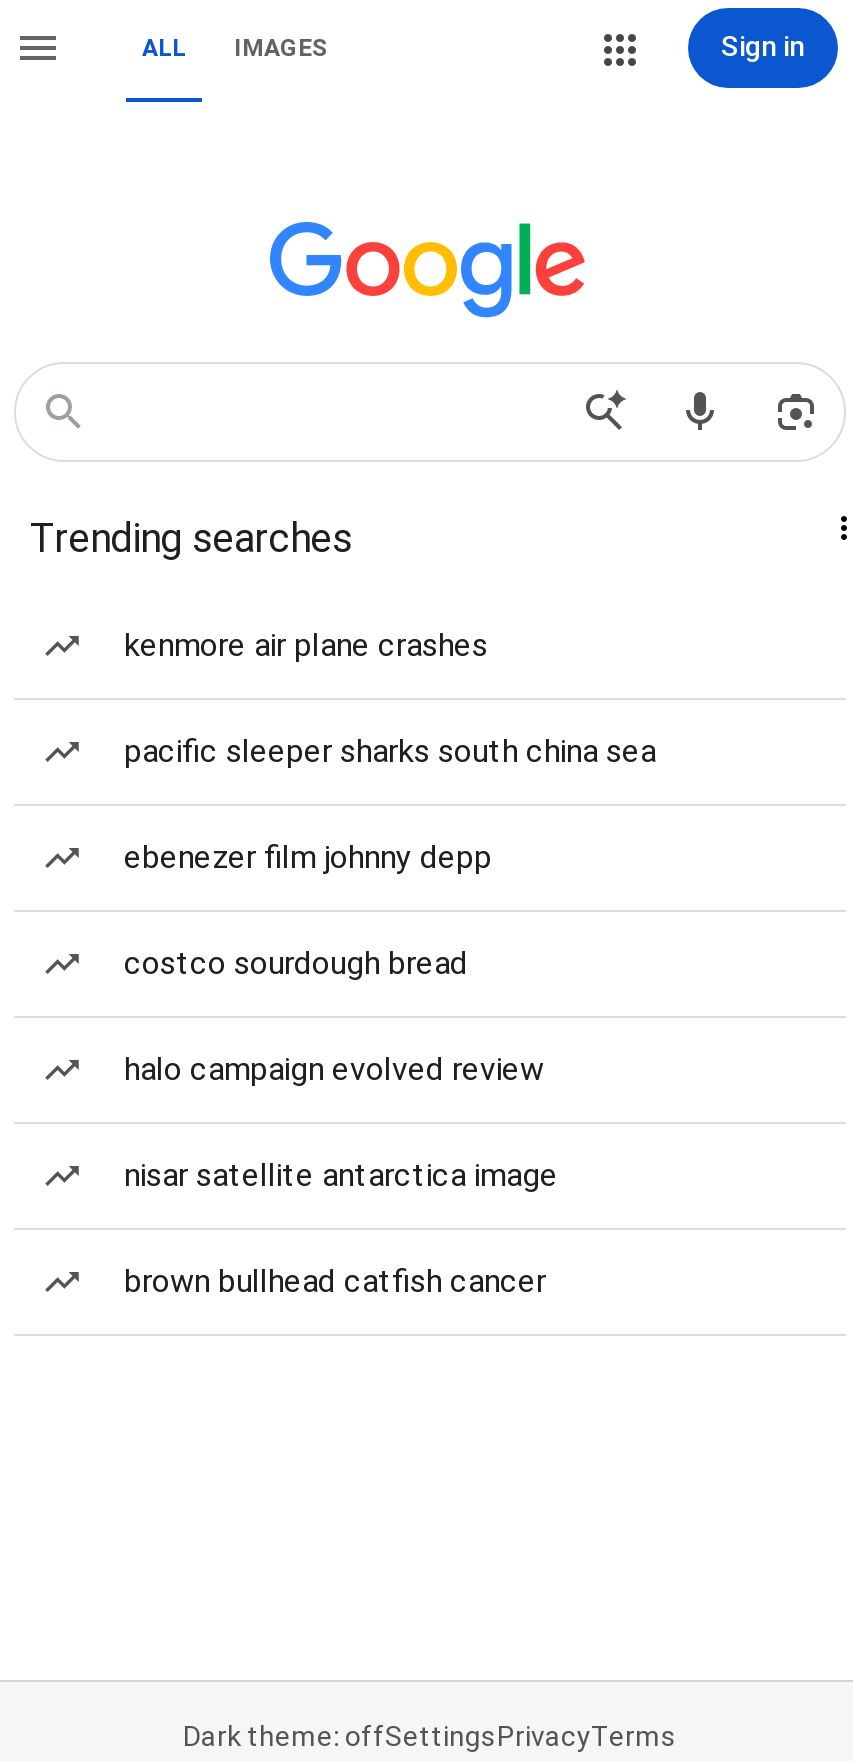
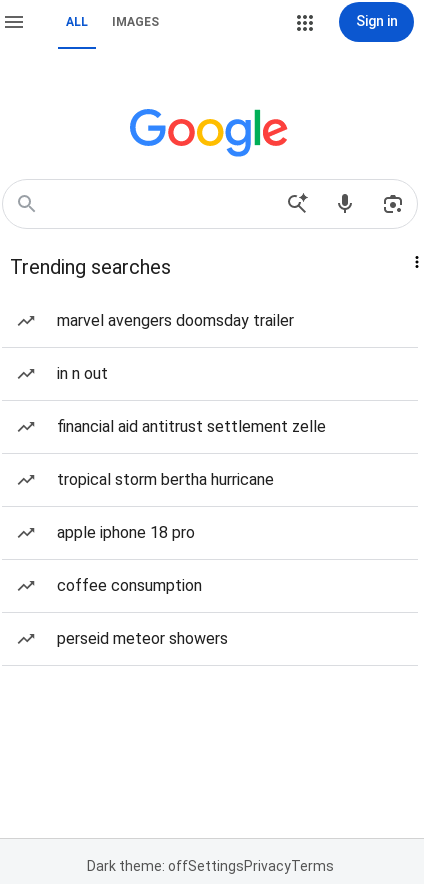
[124,626,488,664] kenmore air plane crashes -> [57,311,294,330] marvel avengers doomsday trailer
[124,732,656,770] pacific sleeper sharks south china sea -> [57,364,108,383] in n out
[124,838,492,876] ebenezer film johnny depp -> [57,417,326,436] financial aid antitrust settlement zelle
[124,944,468,982] costco sourdough bread -> [57,470,274,489] tropical storm bertha hurricane
[124,1050,544,1088] halo campaign evolved review -> [57,523,195,542] apple iphone 18 pro
[124,1156,558,1194] nisar satellite antarctica image -> [57,576,202,595] coffee consumption
[124,1262,546,1300] brown bullhead catfish cancer -> [57,629,228,648] perseid meteor showers

